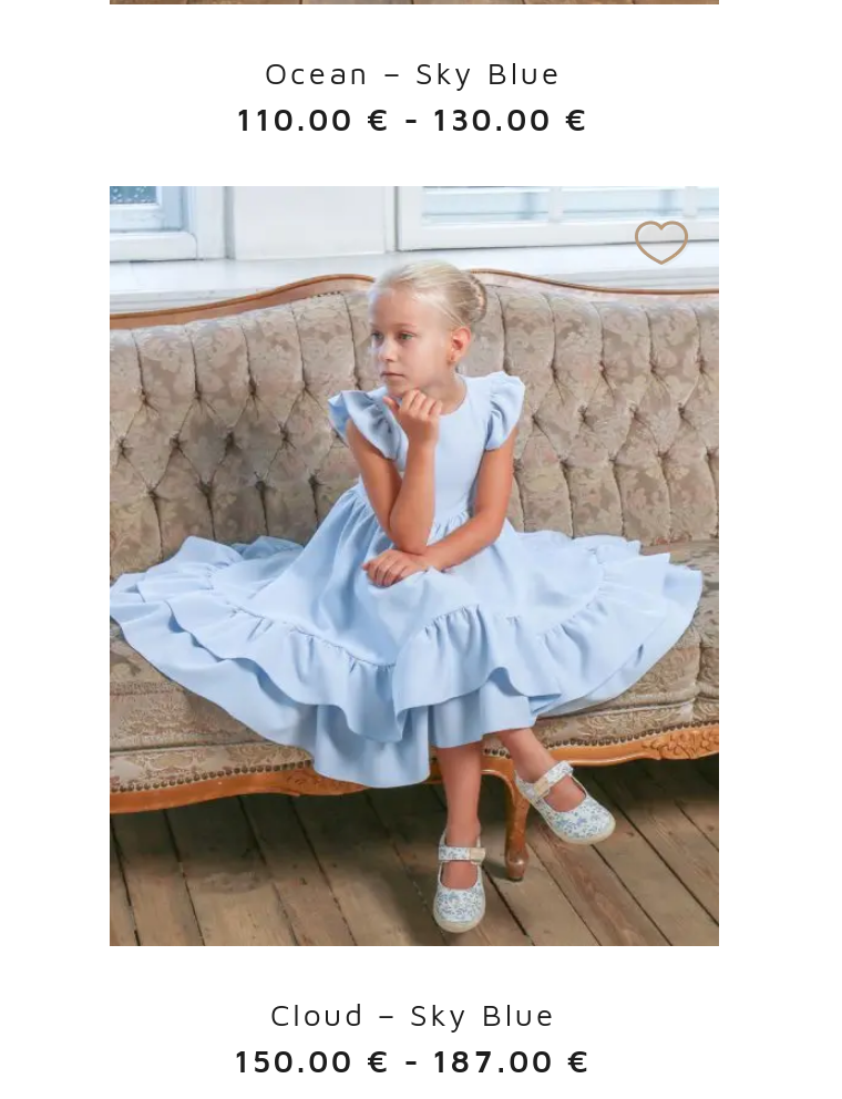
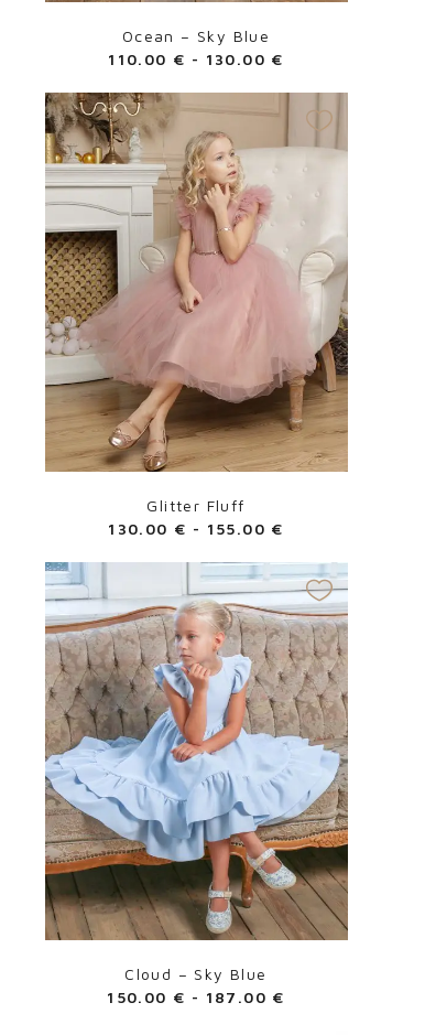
none -> [44,91,349,538] [image] | Glitter Fluff | 130.00 € - 155.00 €

